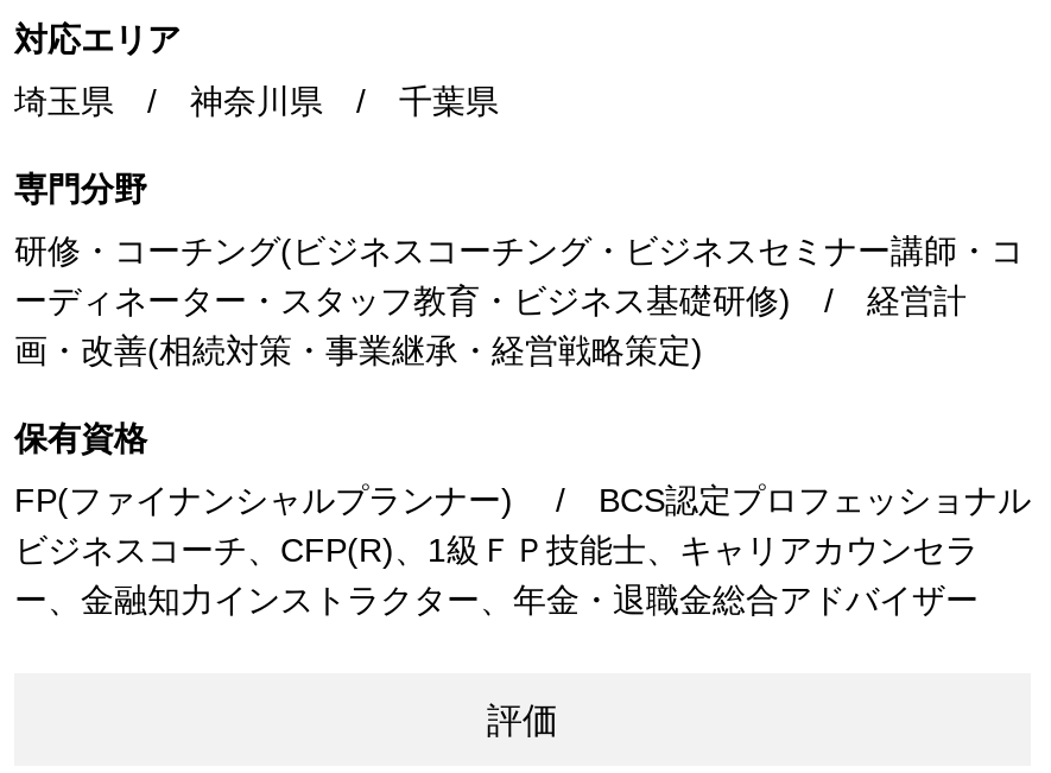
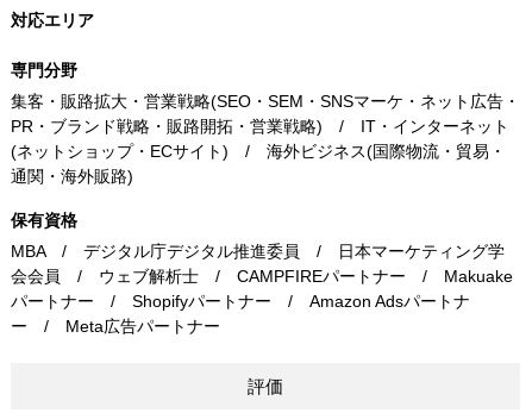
[14,82,499,120] 埼玉県 / 神奈川県 / 千葉県 -> none
moved [14,170,147,208] -> [11,61,77,80]: 専門分野
[14,232,1024,369] 研修・コーチング(ビジネスコーチング・ビジネスセミナー講師・コ | ーディネーター・スタッフ教育・ビジネス基礎研修) / 経営計 | 画・改善(相続対策・事業継承・経営戦略策定) -> [11,92,520,186] 集客・販路拡大・営業戦略(SEO・SEM・SNSマーケ・ネット広告・ | PR・ブランド戦略・販路開拓・営業戦略) / IT・インターネット | (ネットショップ・ECサイト) / 海外ビジネス(国際物流・貿易・ | 通関・海外販路)
[14,481,1031,619] FP(ファイナンシャルプランナー) / BCS認定プロフェッショナル | ビジネスコーチ、CFP(R)、1級ＦＰ技能士、キャリアカウンセラ | ー、金融知力インストラクター、年金・退職金総合アドバイザー -> [11,242,513,336] MBA / デジタル庁デジタル推進委員 / 日本マーケティング学 | 会会員 / ウェブ解析士 / CAMPFIREパートナー / Makuake | パートナー / Shopifyパートナー / Amazon Adsパートナ | ー / Meta広告パートナー

